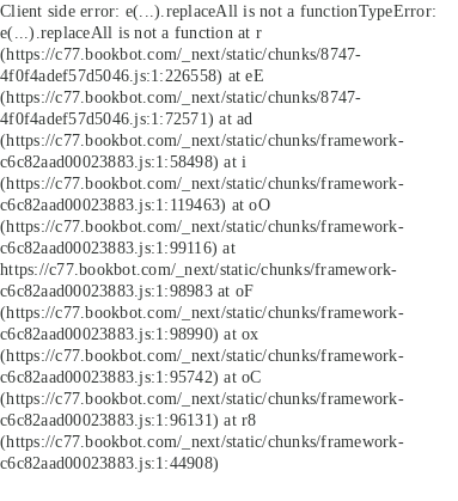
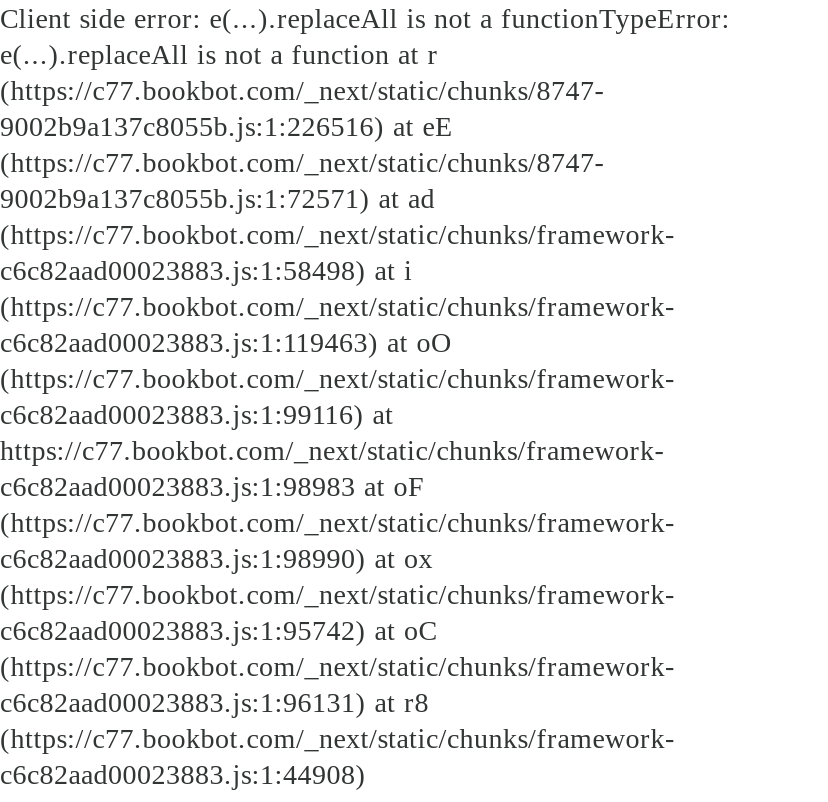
[0,66,264,85] 4f0f4adef57d5046.js:1:226558) at eE -> [0,110,454,142] 9002b9a137c8055b.js:1:226516) at eE
[0,109,253,128] 4f0f4adef57d5046.js:1:72571) at ad -> [0,182,435,214] 9002b9a137c8055b.js:1:72571) at ad

